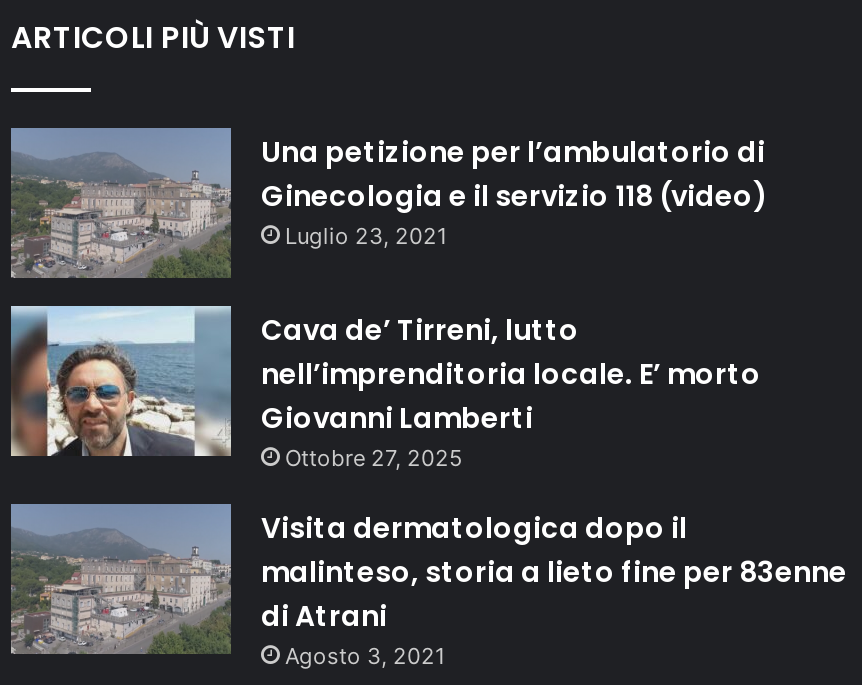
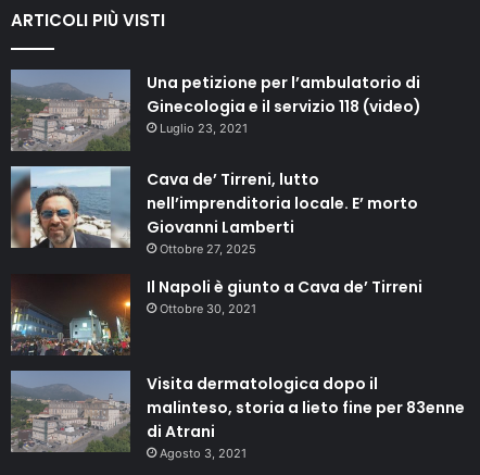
none -> [11,274,422,355] [image] | Il Napoli è giunto a Cava de’ Tirreni | Ottobre 30, 2021

